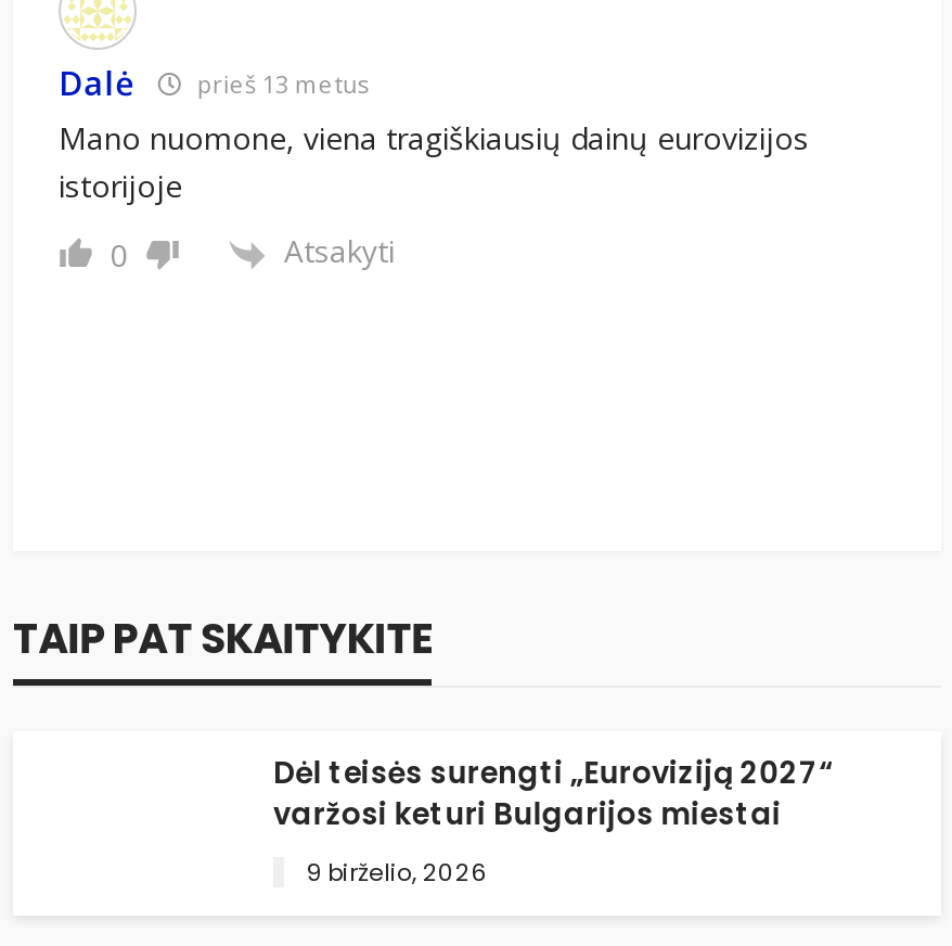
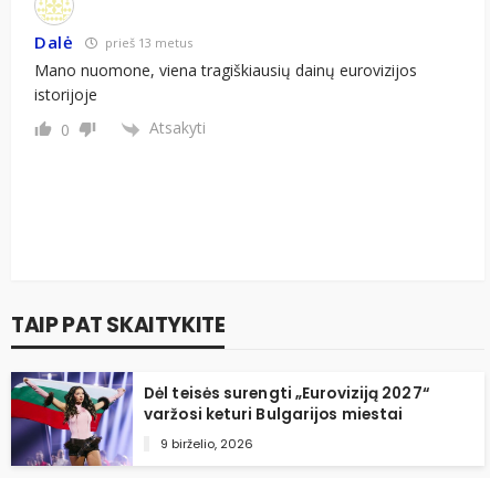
none -> [10,371,134,467] [image]

